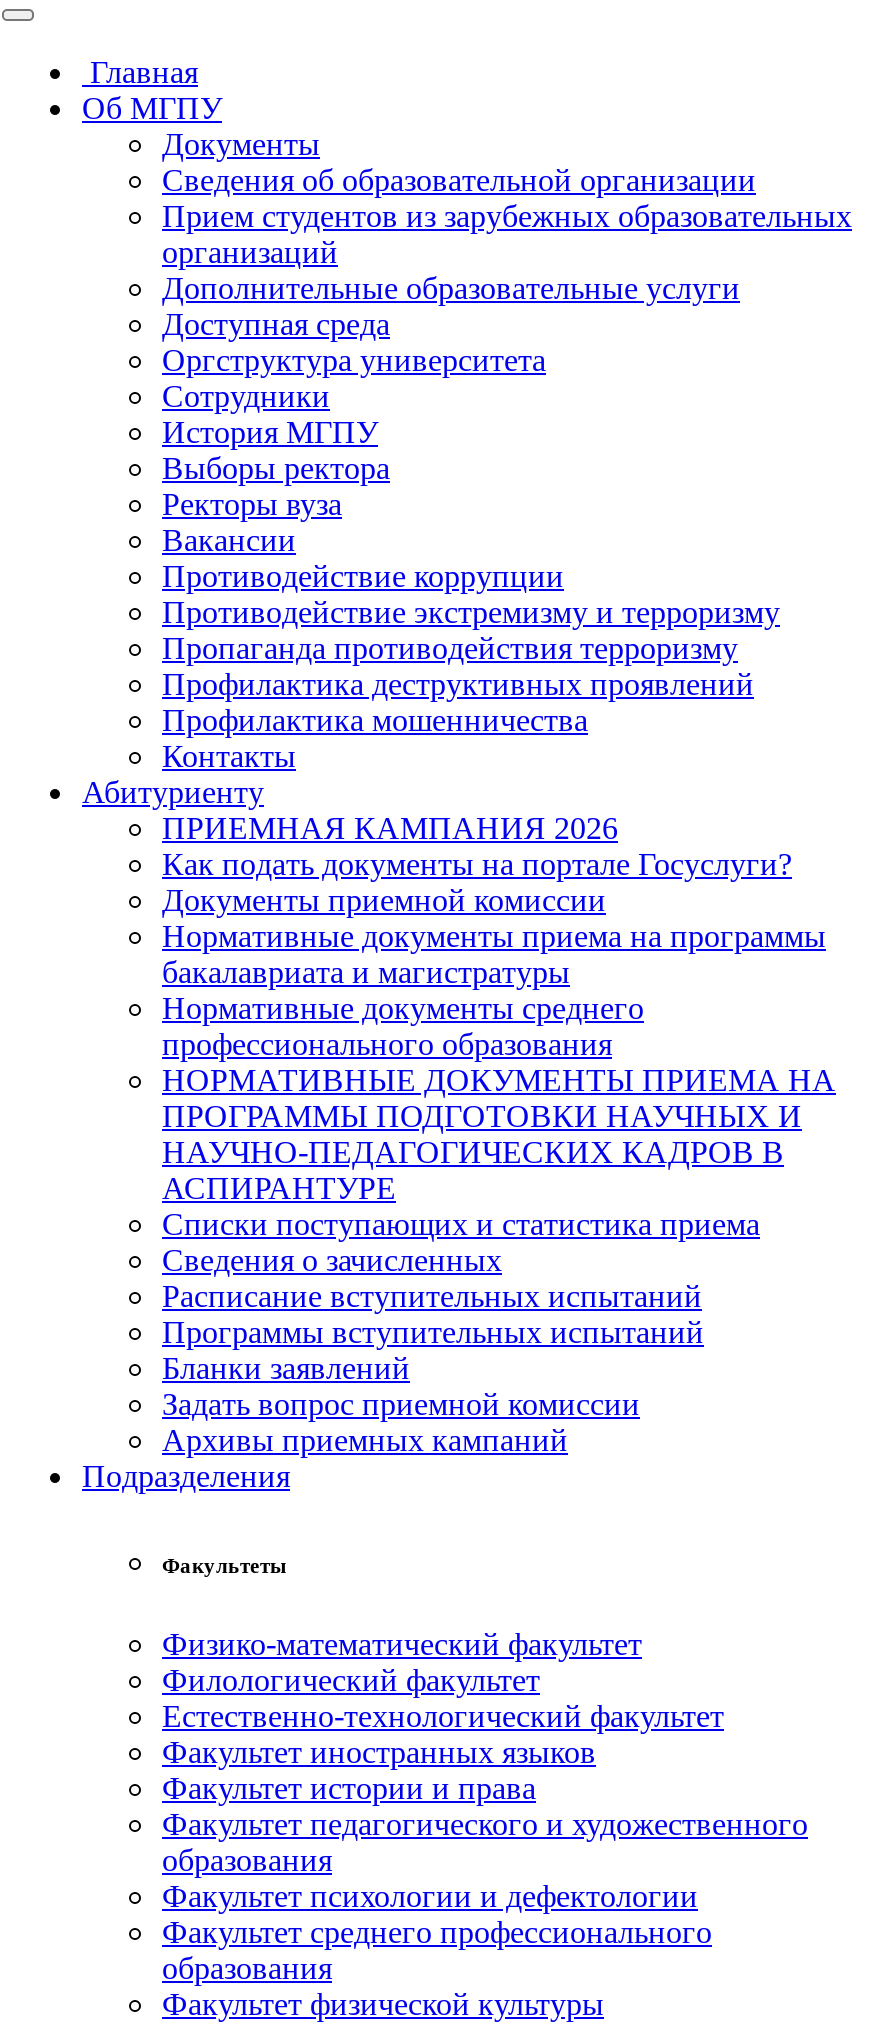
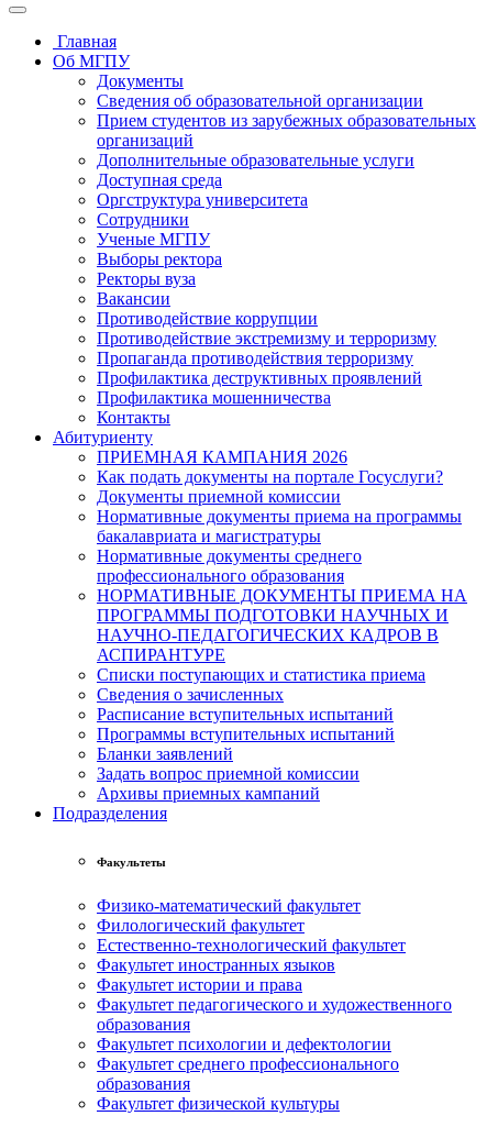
[162,415,378,449] История МГПУ -> [97,230,210,248] Ученые МГПУ

